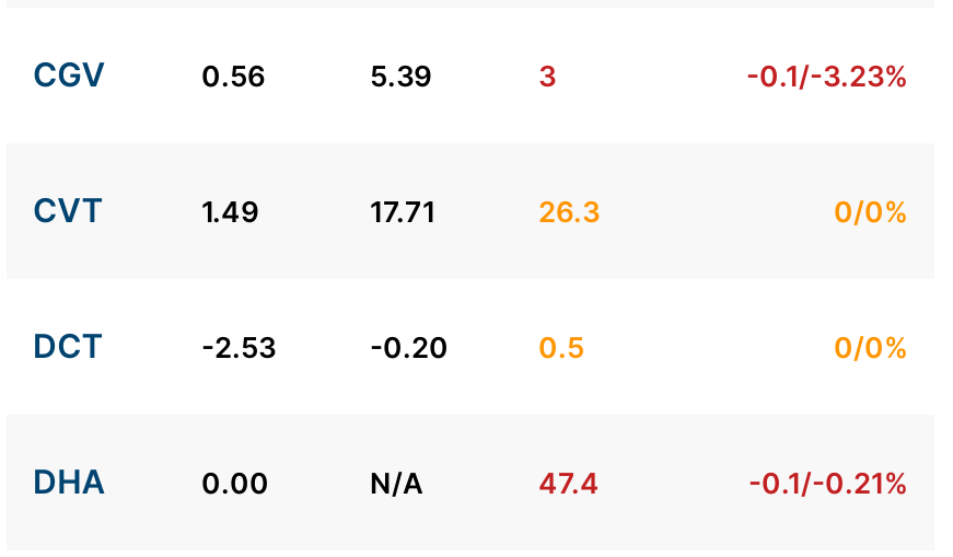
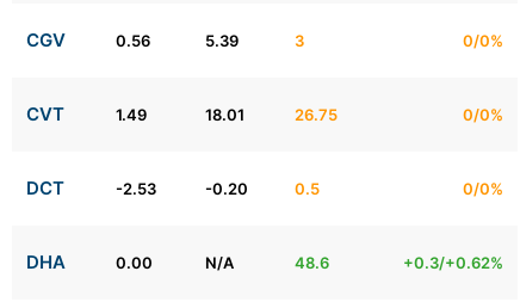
[746,57,908,92] -0.1/-3.23% -> [463,31,503,50] 0/0%
[370,193,435,228] 17.71 -> [205,105,244,124] 18.01
[538,193,600,228] 26.3 -> [295,105,338,124] 26.75
[538,464,600,499] 47.4 -> [295,253,329,272] 48.6
[748,464,908,499] -0.1/-0.21% -> [403,253,503,272] +0.3/+0.62%

